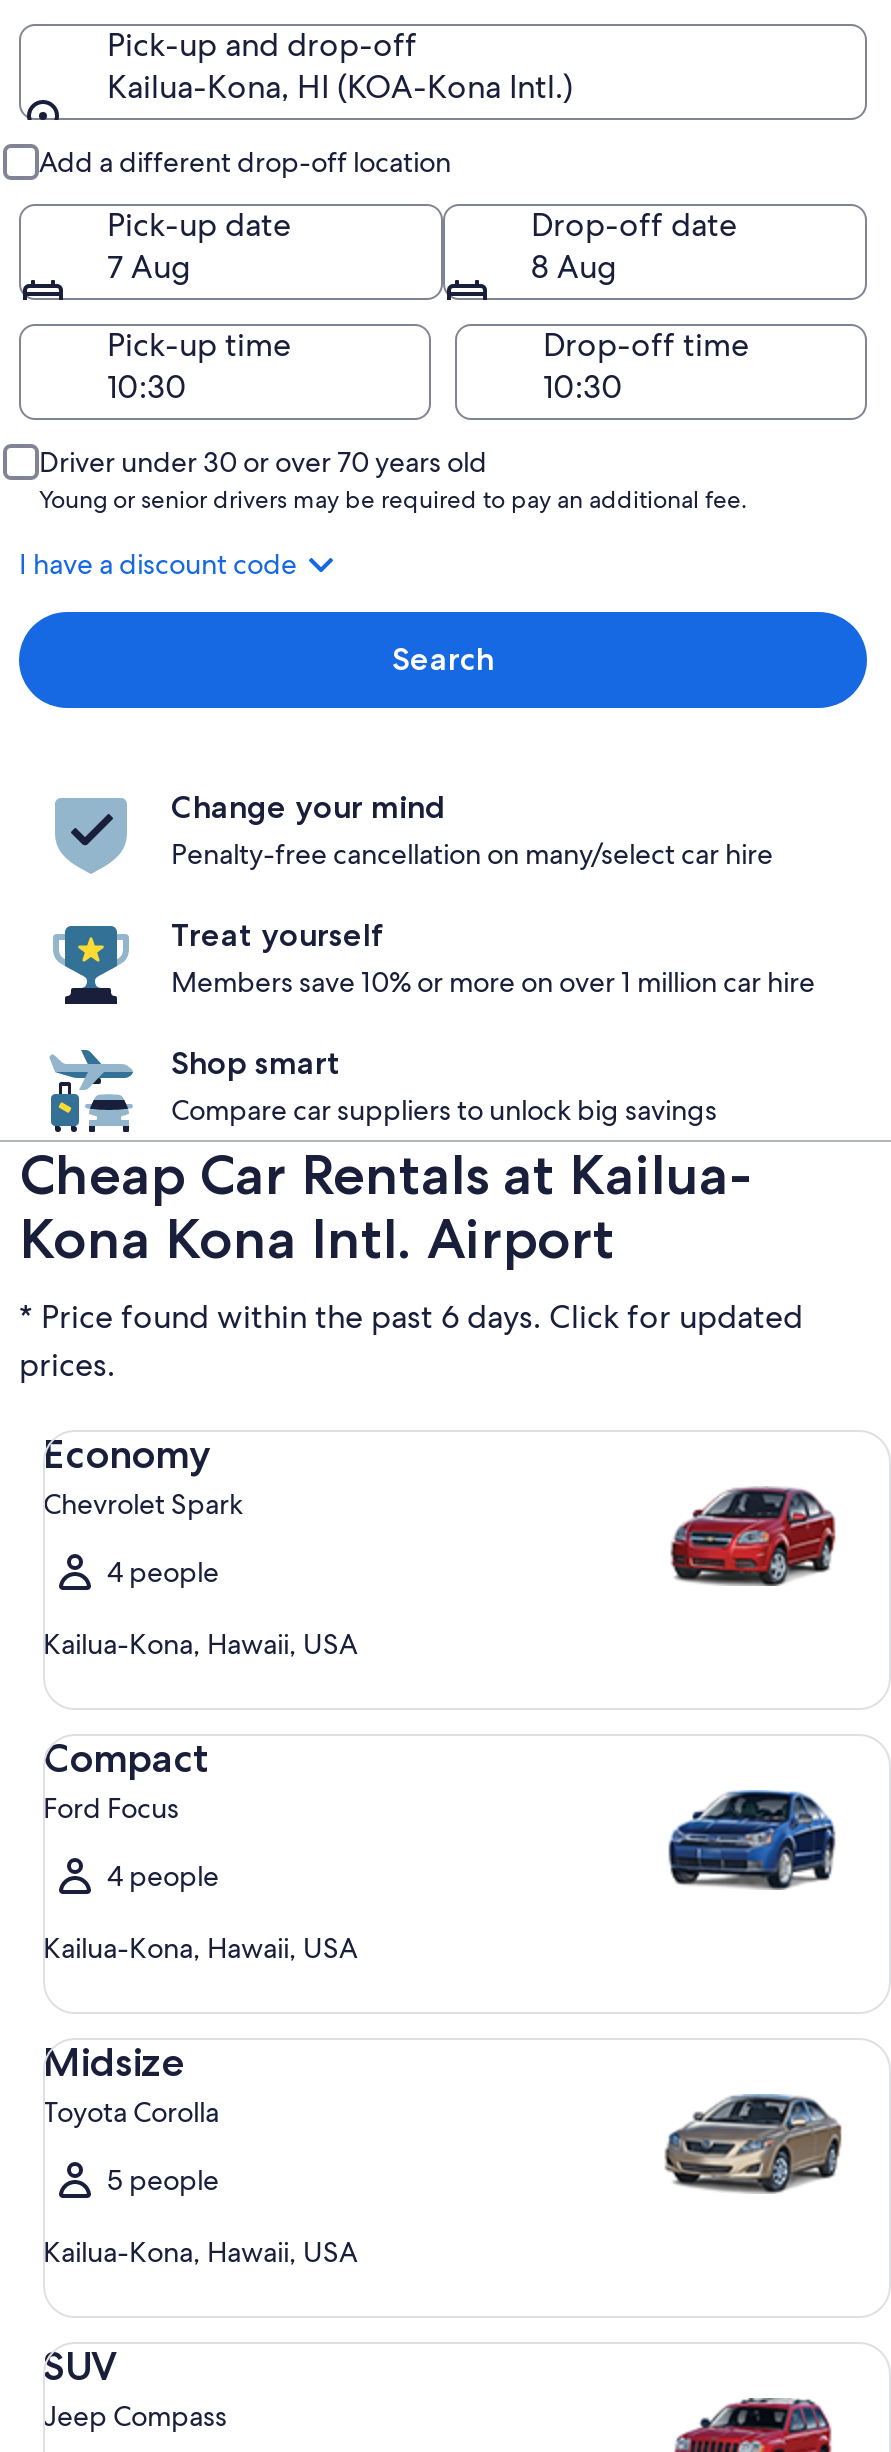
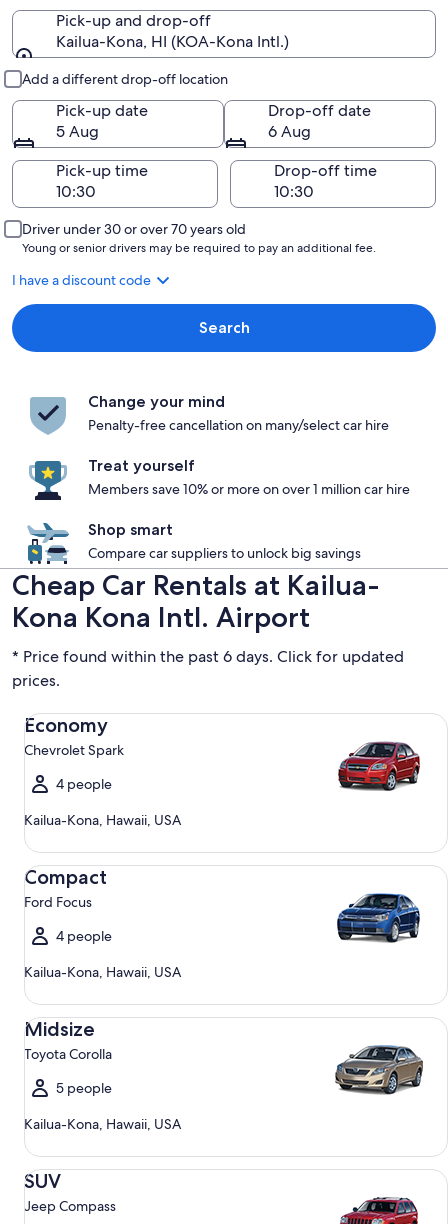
[107,246,191,288] 7 Aug -> [56,121,99,142] 5 Aug
[531,246,617,288] 8 Aug -> [268,121,311,142] 6 Aug

